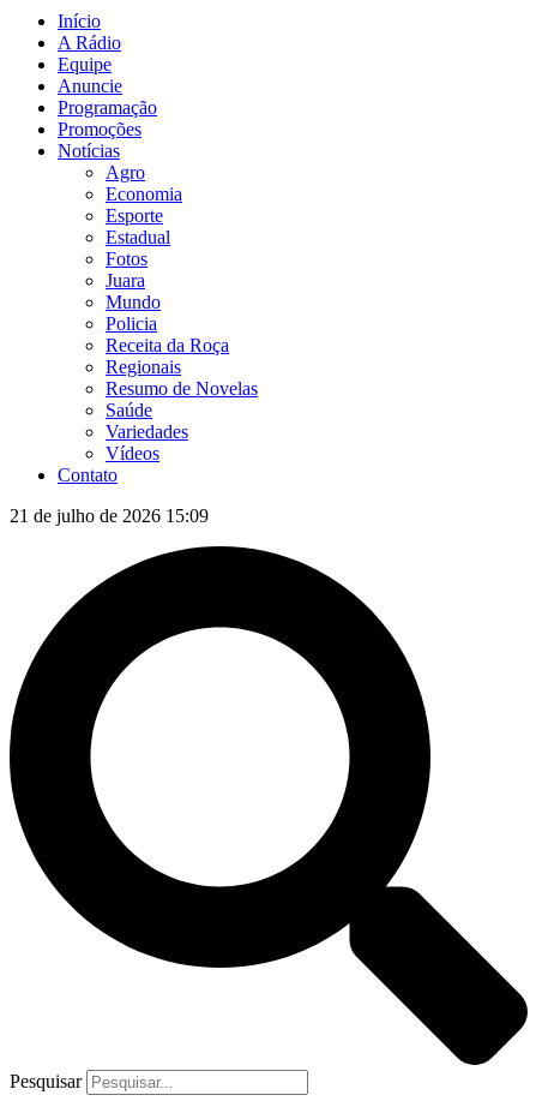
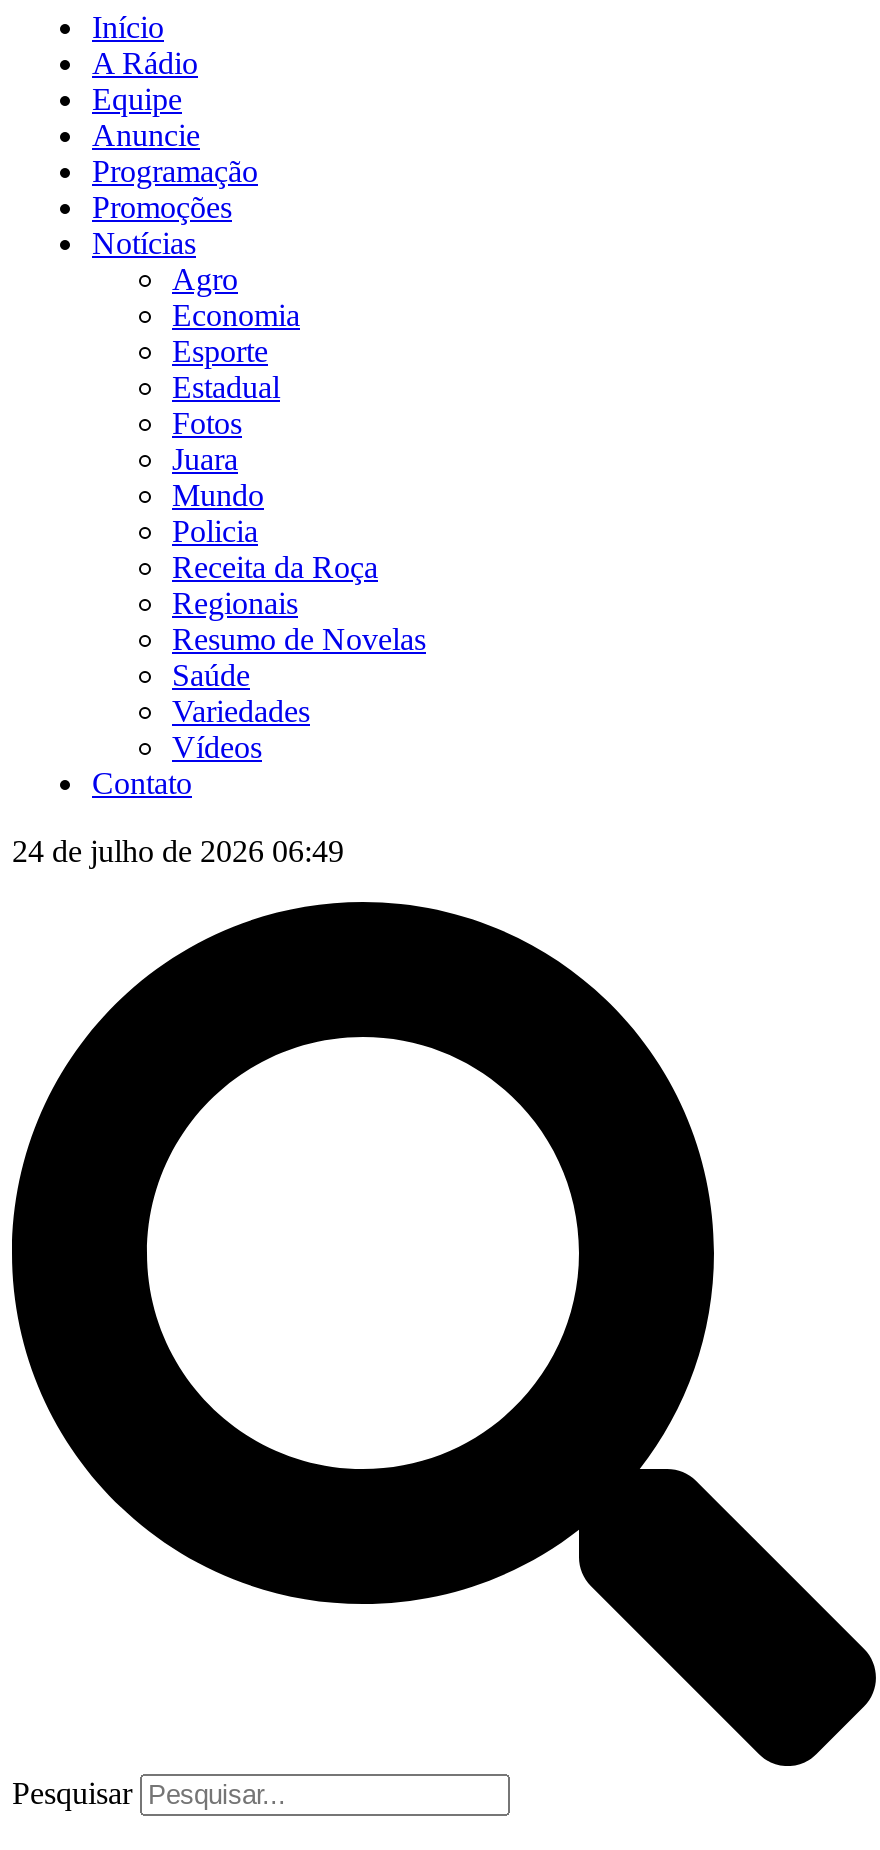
[10,505,209,526] 21 de julho de 2026 15:09 -> [12,834,344,868] 24 de julho de 2026 06:49

